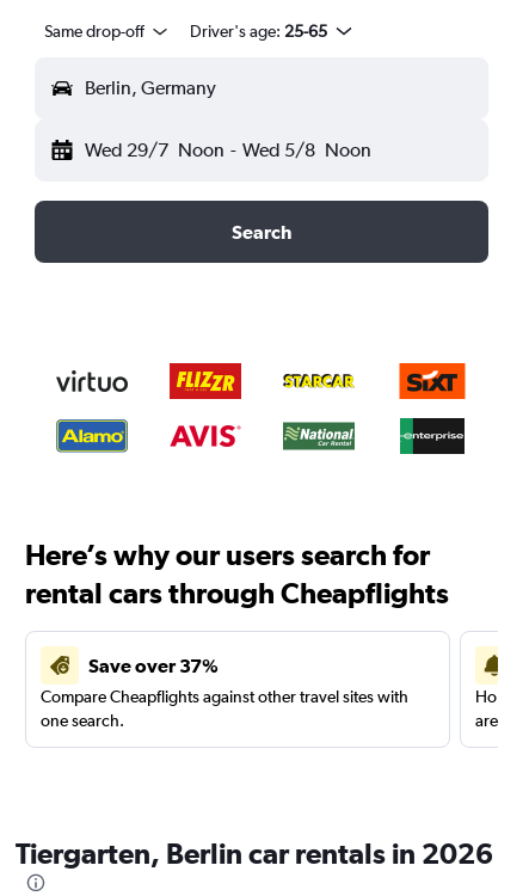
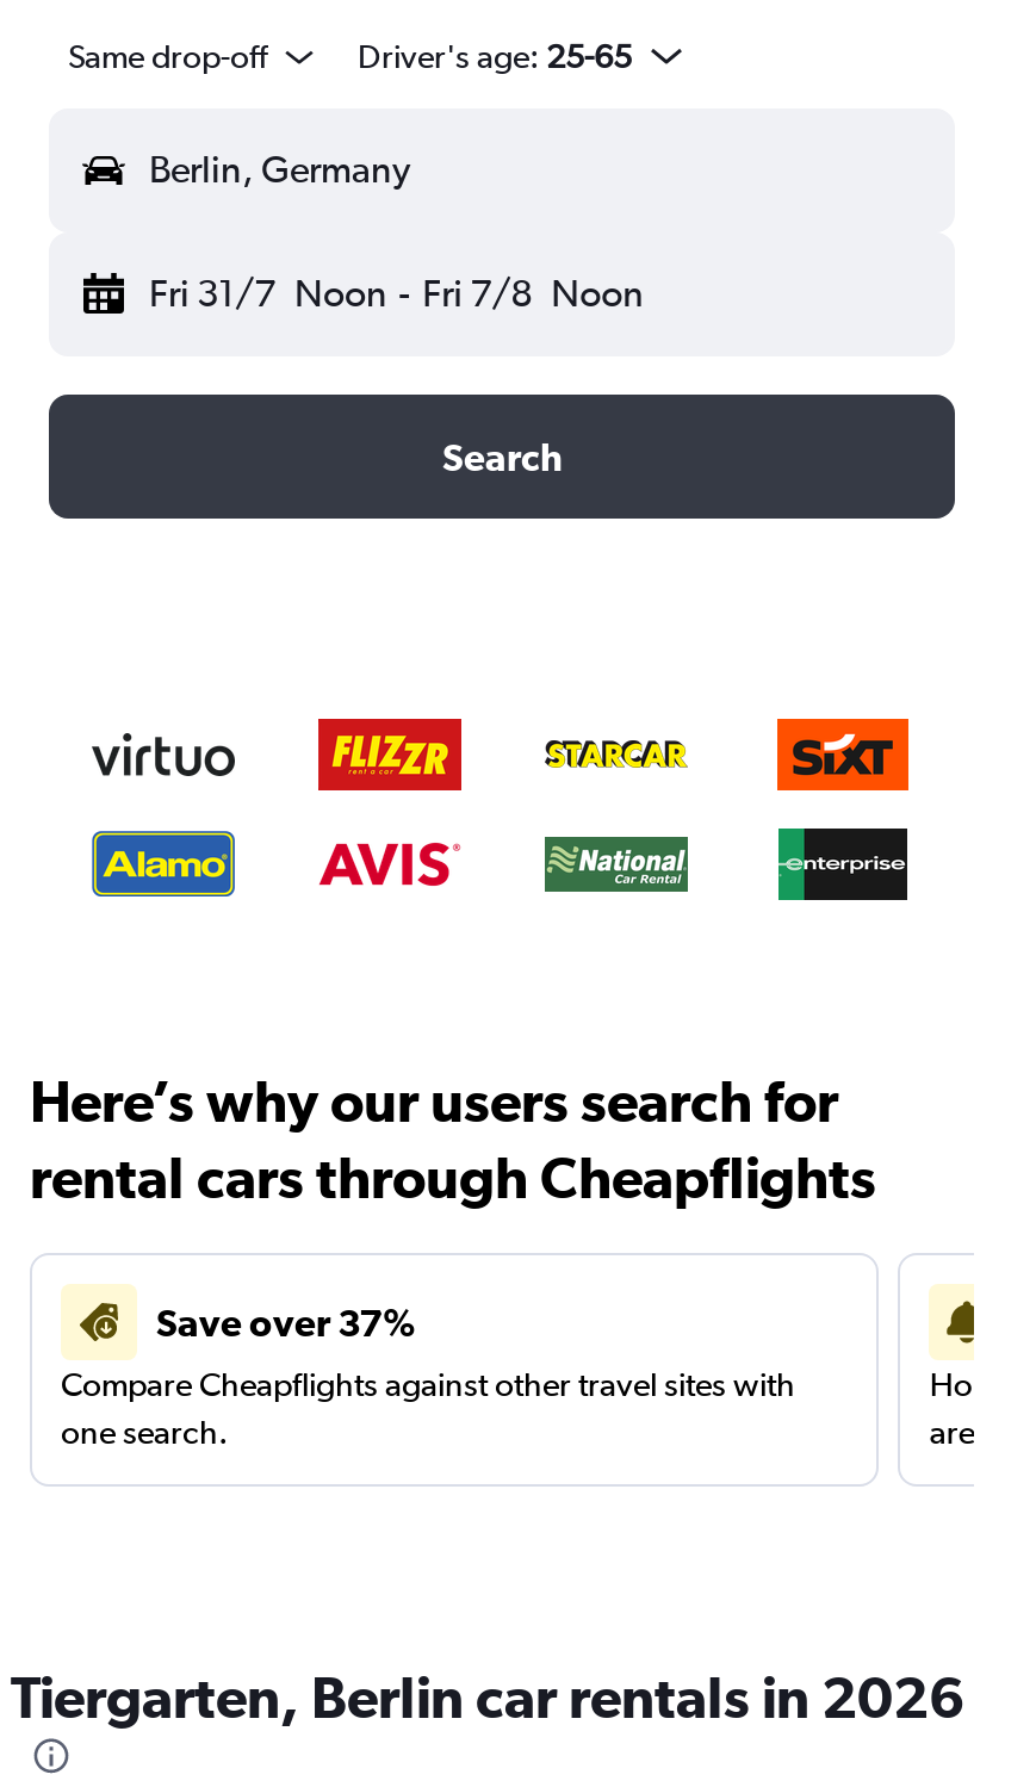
[85,139,371,161] Wed 29/7 Noon - Wed 5/8 Noon -> [149,271,644,316] Fri 31/7 Noon - Fri 7/8 Noon

